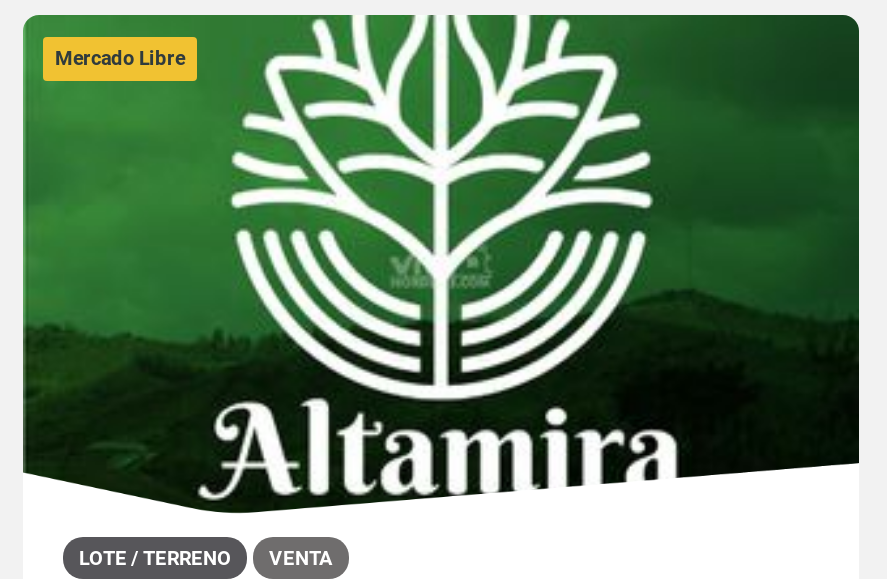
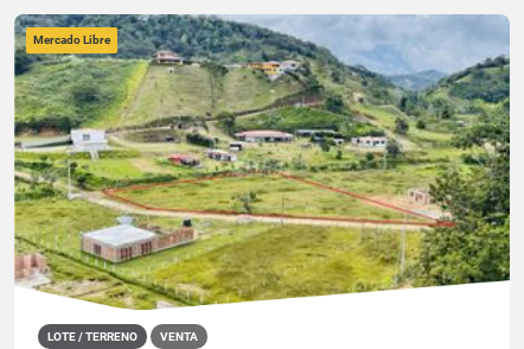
[21,13,861,515] [image] -> [13,13,511,311] [image]

